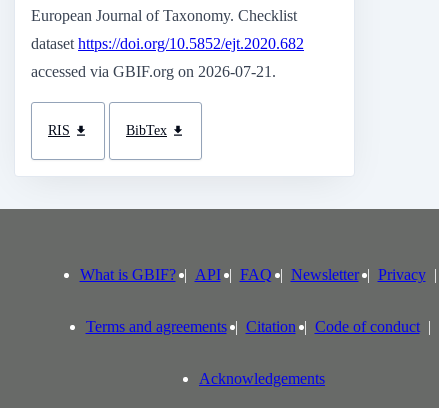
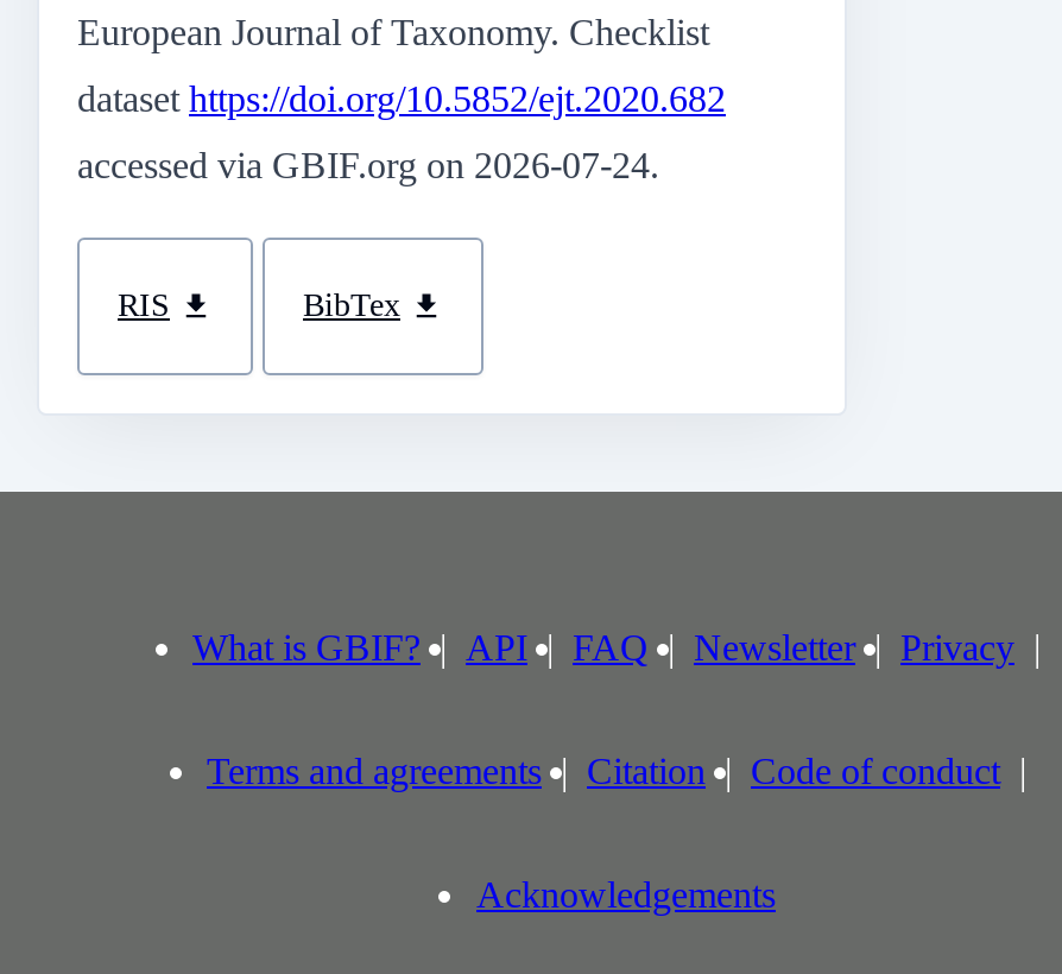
[31,63,276,80] accessed via GBIF.org on 2026-07-21. -> [77,144,659,185] accessed via GBIF.org on 2026-07-24.

